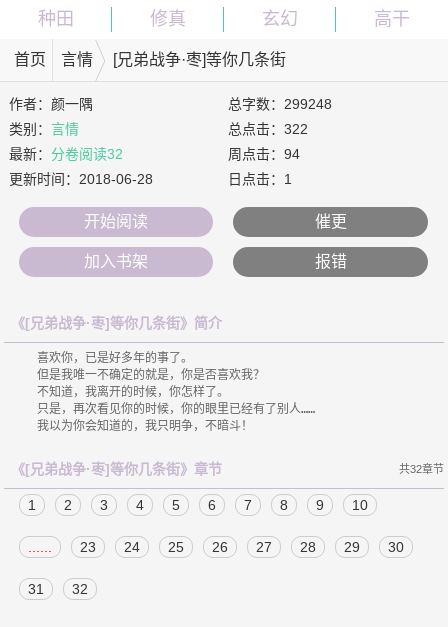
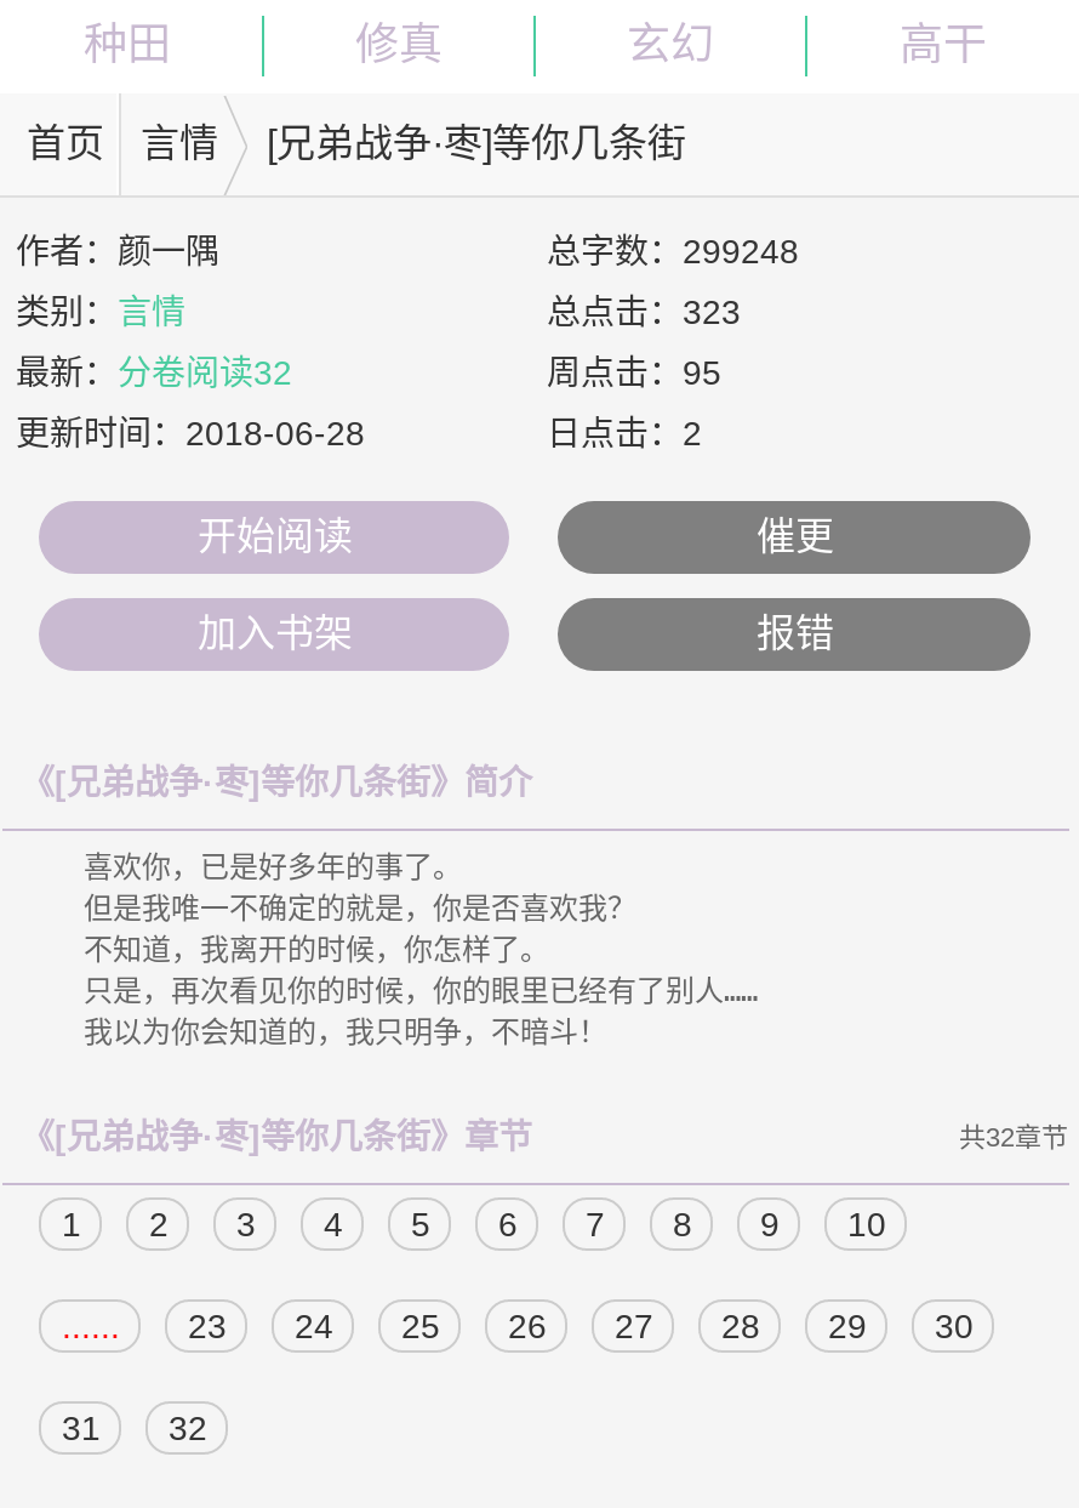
[224,121,308,137] 总点击：322 -> [537,292,741,331] 总点击：323
[224,146,300,162] 周点击：94 -> [537,353,721,392] 周点击：95
[224,171,292,187] 日点击：1 -> [537,414,702,453] 日点击：2

